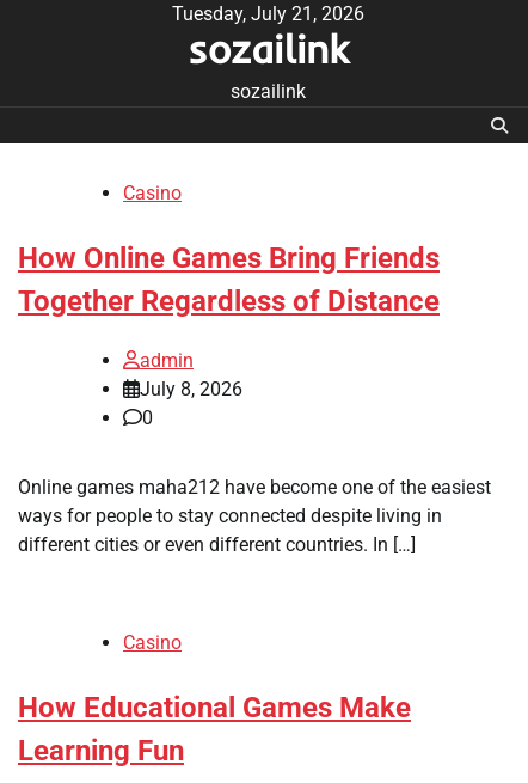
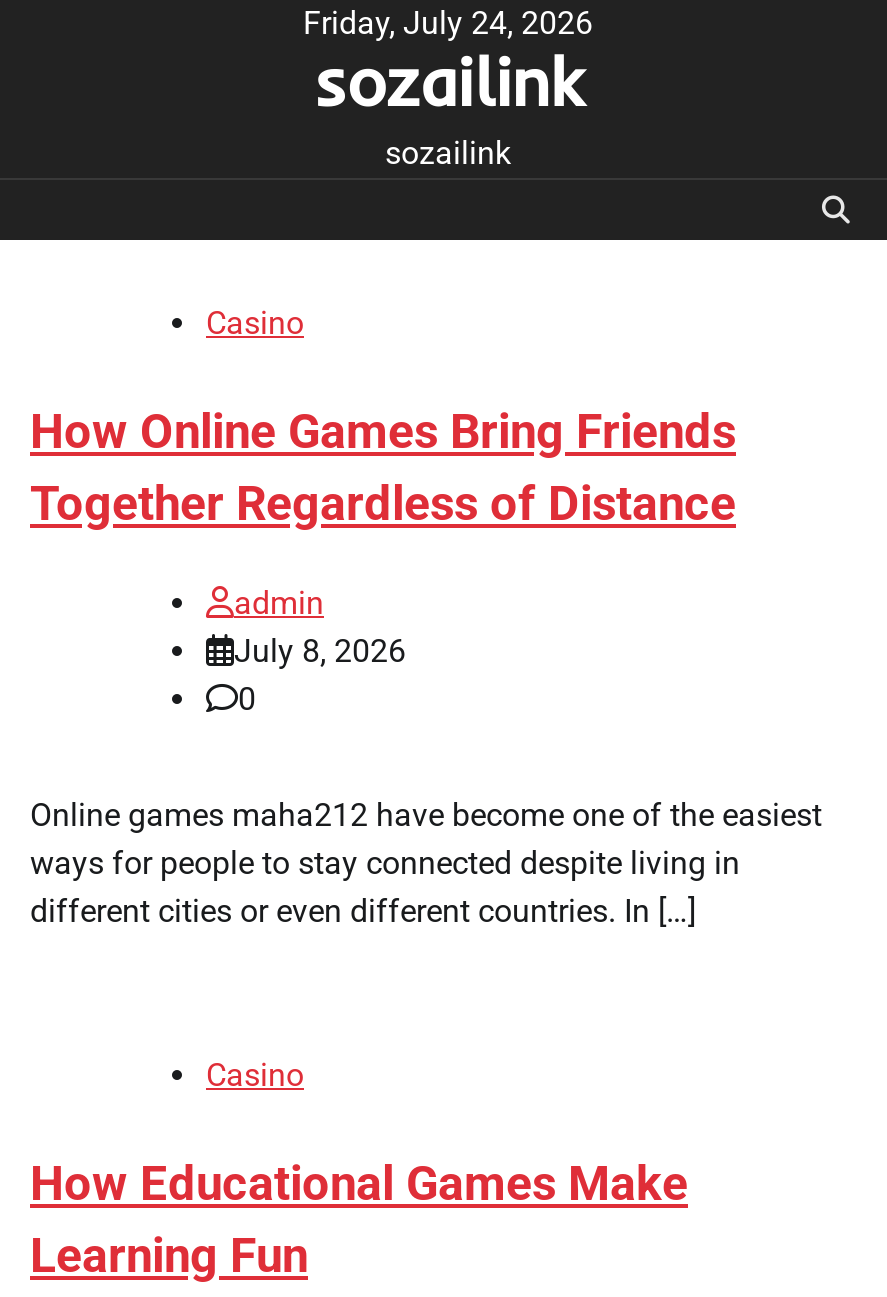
[171,2,364,25] Tuesday, July 21, 2026 -> [303,4,593,42] Friday, July 24, 2026

